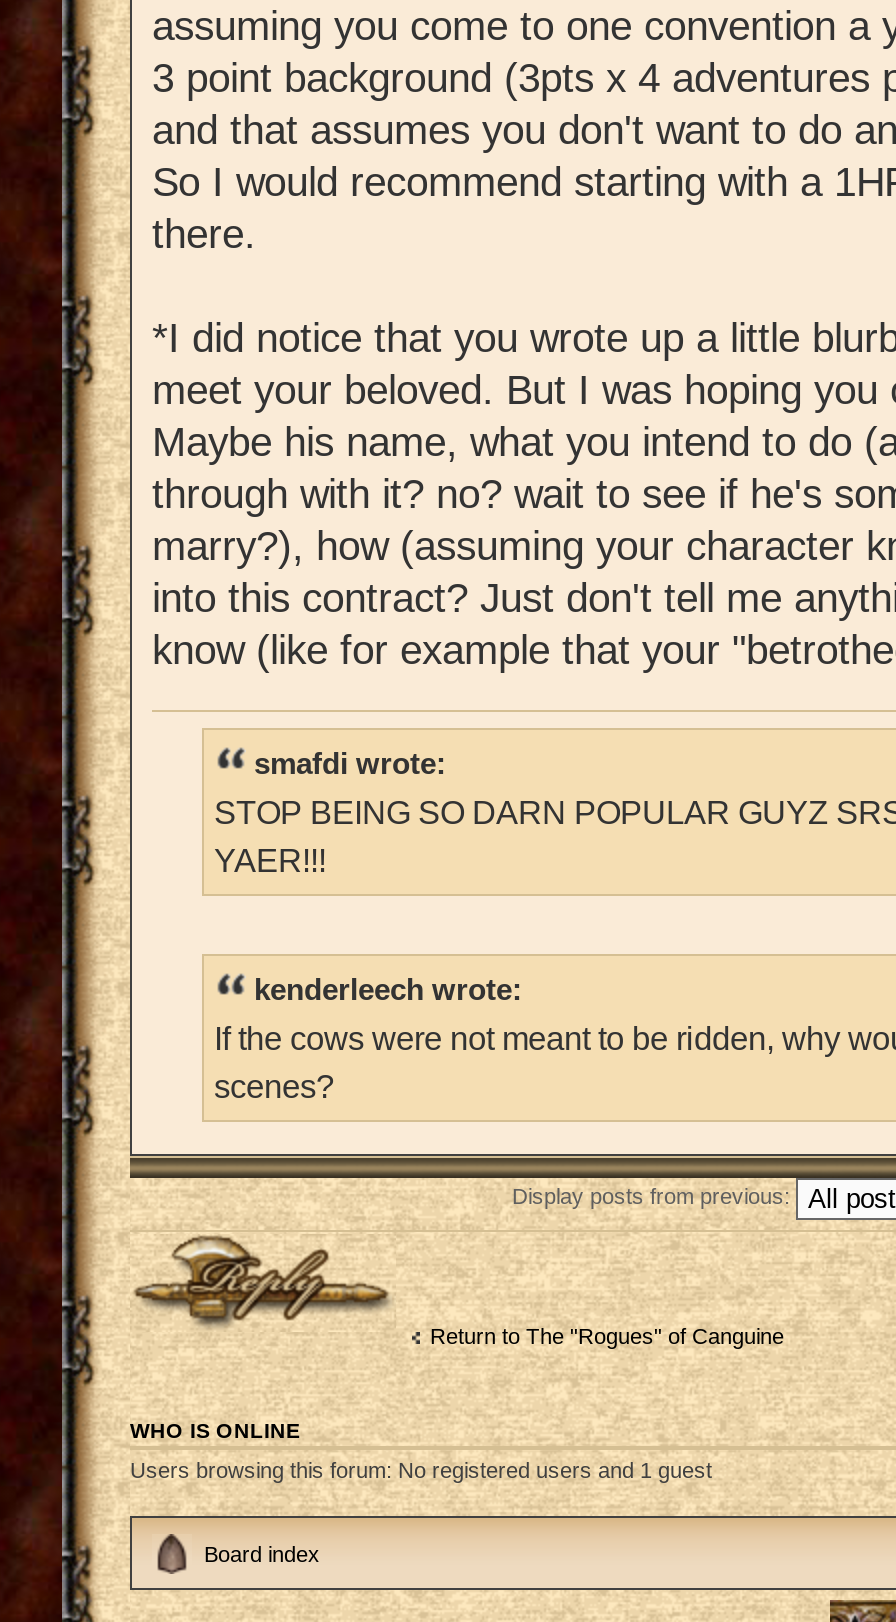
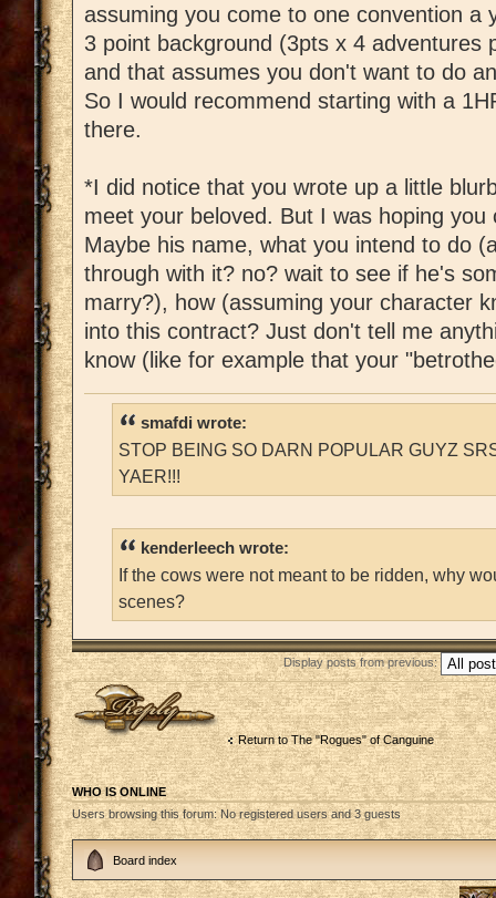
[130,1457,712,1481] Users browsing this forum: No registered users and 1 guest -> [72,807,401,820] Users browsing this forum: No registered users and 3 guests

